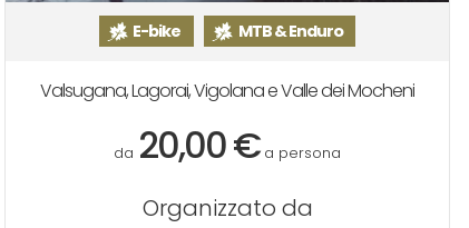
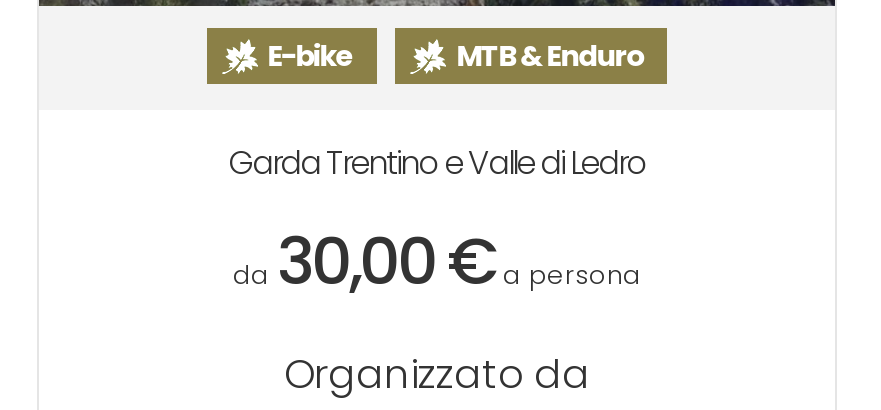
[40,78,414,170] Valsugana, Lagorai, Vigolana e Valle dei Mocheni | da 20,00 € a persona -> [228,140,646,306] Garda Trentino e Valle di Ledro | da 30,00 € a persona

